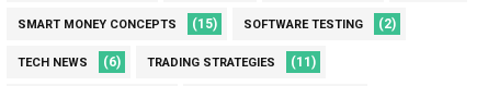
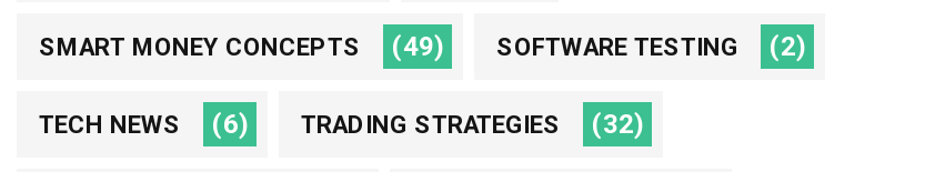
[18,16,396,31] SMART MONEY CONCEPTS (15) SOFTWARE TESTING (2) -> [39,31,805,62] SMART MONEY CONCEPTS (49) SOFTWARE TESTING (2)
[18,54,316,69] TECH NEWS (6) TRADING STRATEGIES (11) -> [39,108,643,139] TECH NEWS (6) TRADING STRATEGIES (32)

